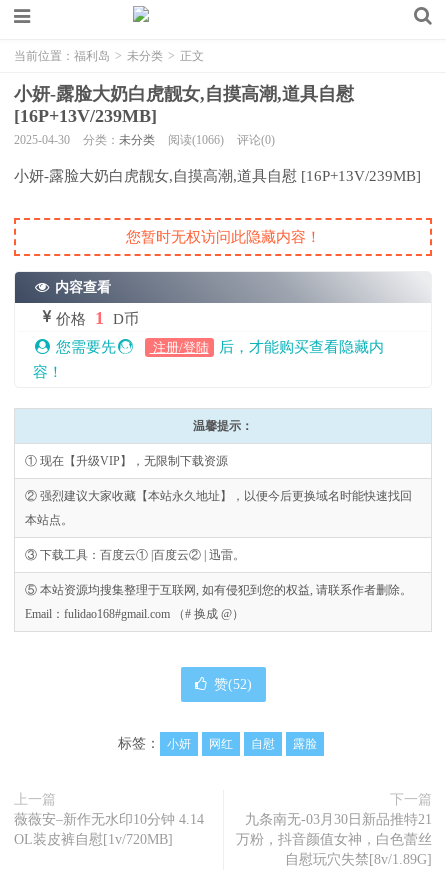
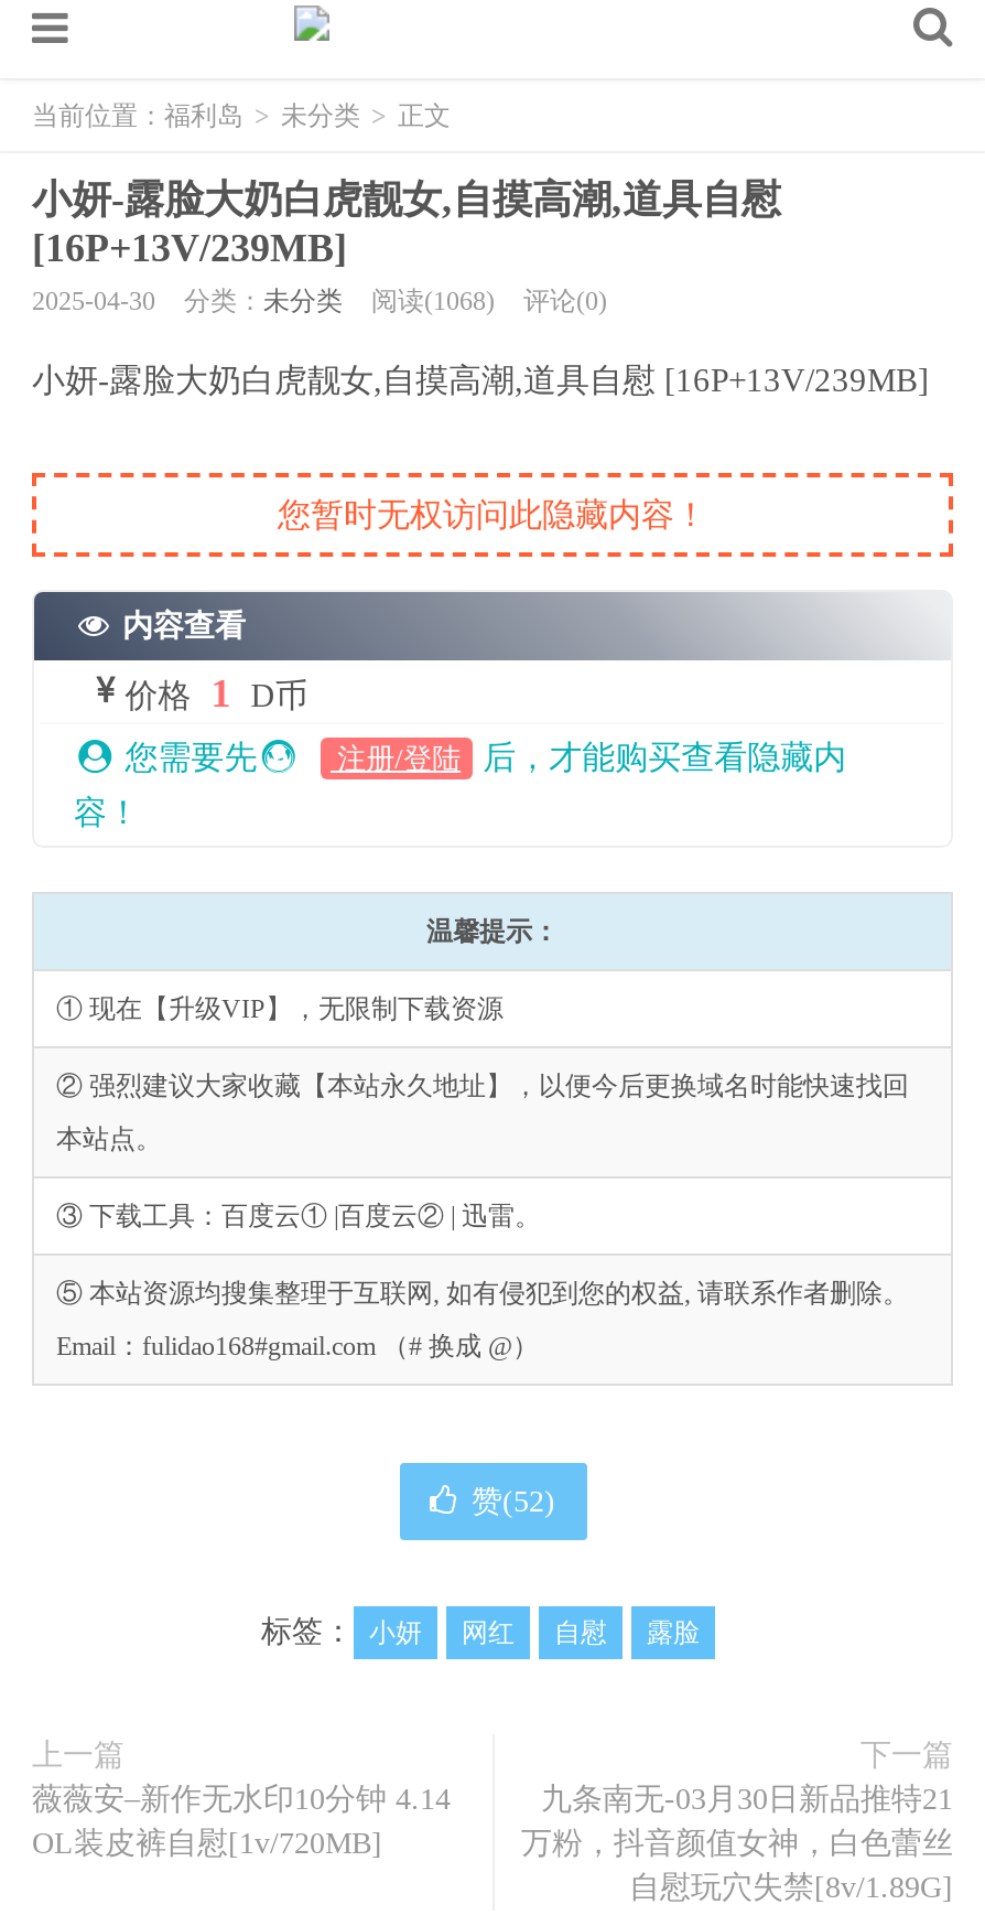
[14,133,275,147] 2025-04-30 分类：未分类 阅读(1066) 评论(0) -> [32,286,607,316] 2025-04-30 分类：未分类 阅读(1068) 评论(0)

